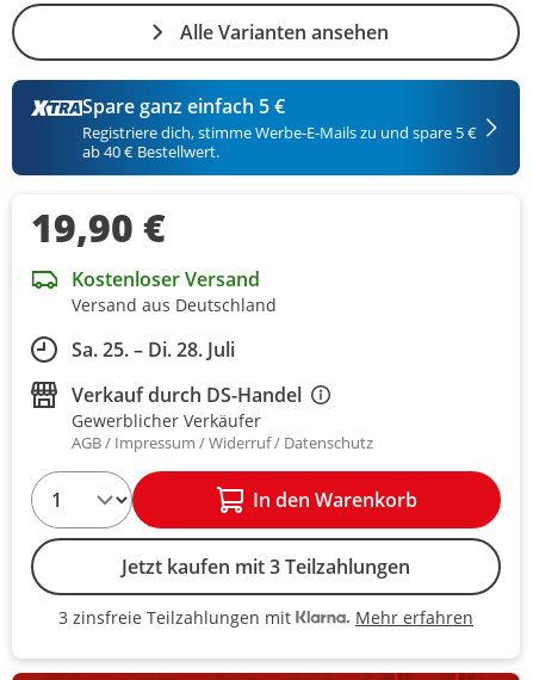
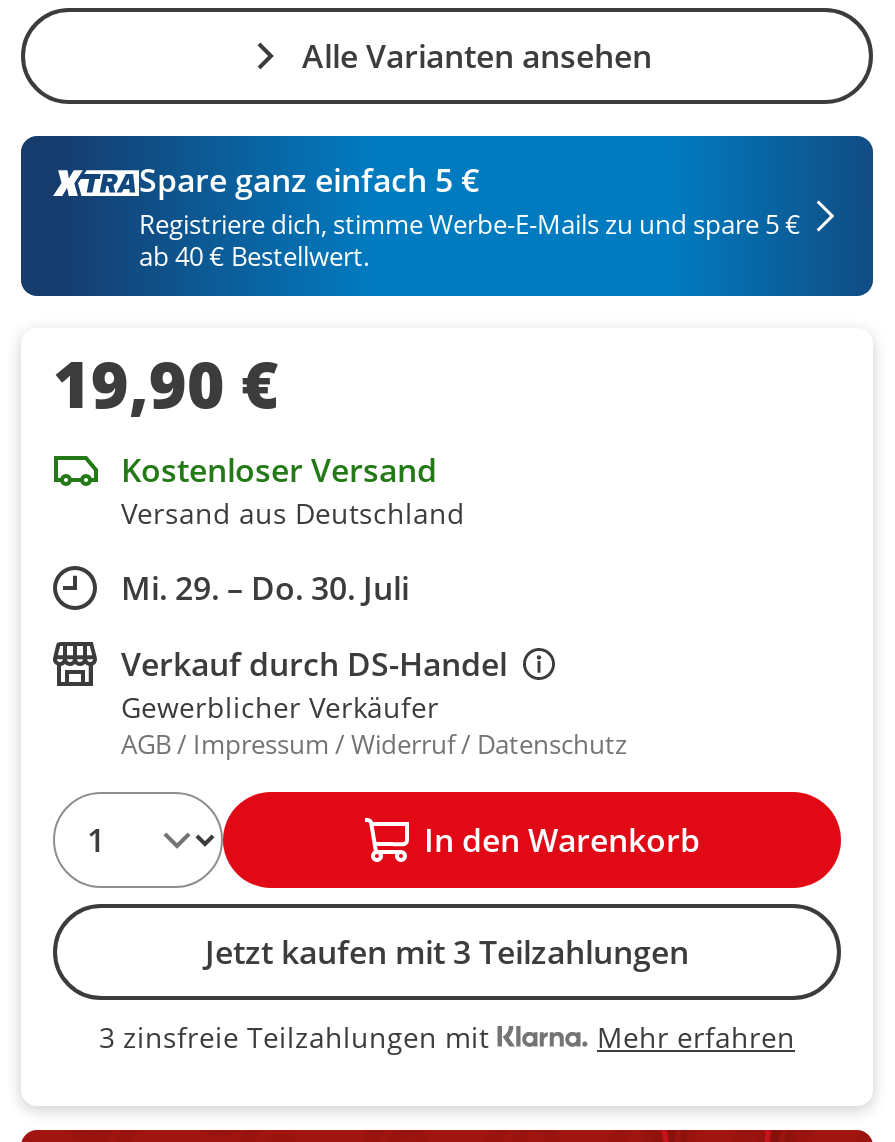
[72,337,235,363] Sa. 25. – Di. 28. Juli -> [121,566,409,610] Mi. 29. – Do. 30. Juli

